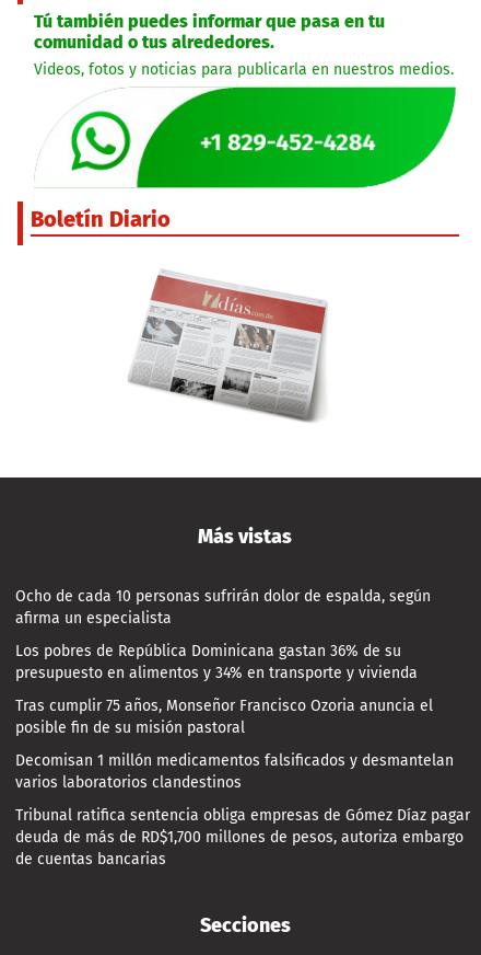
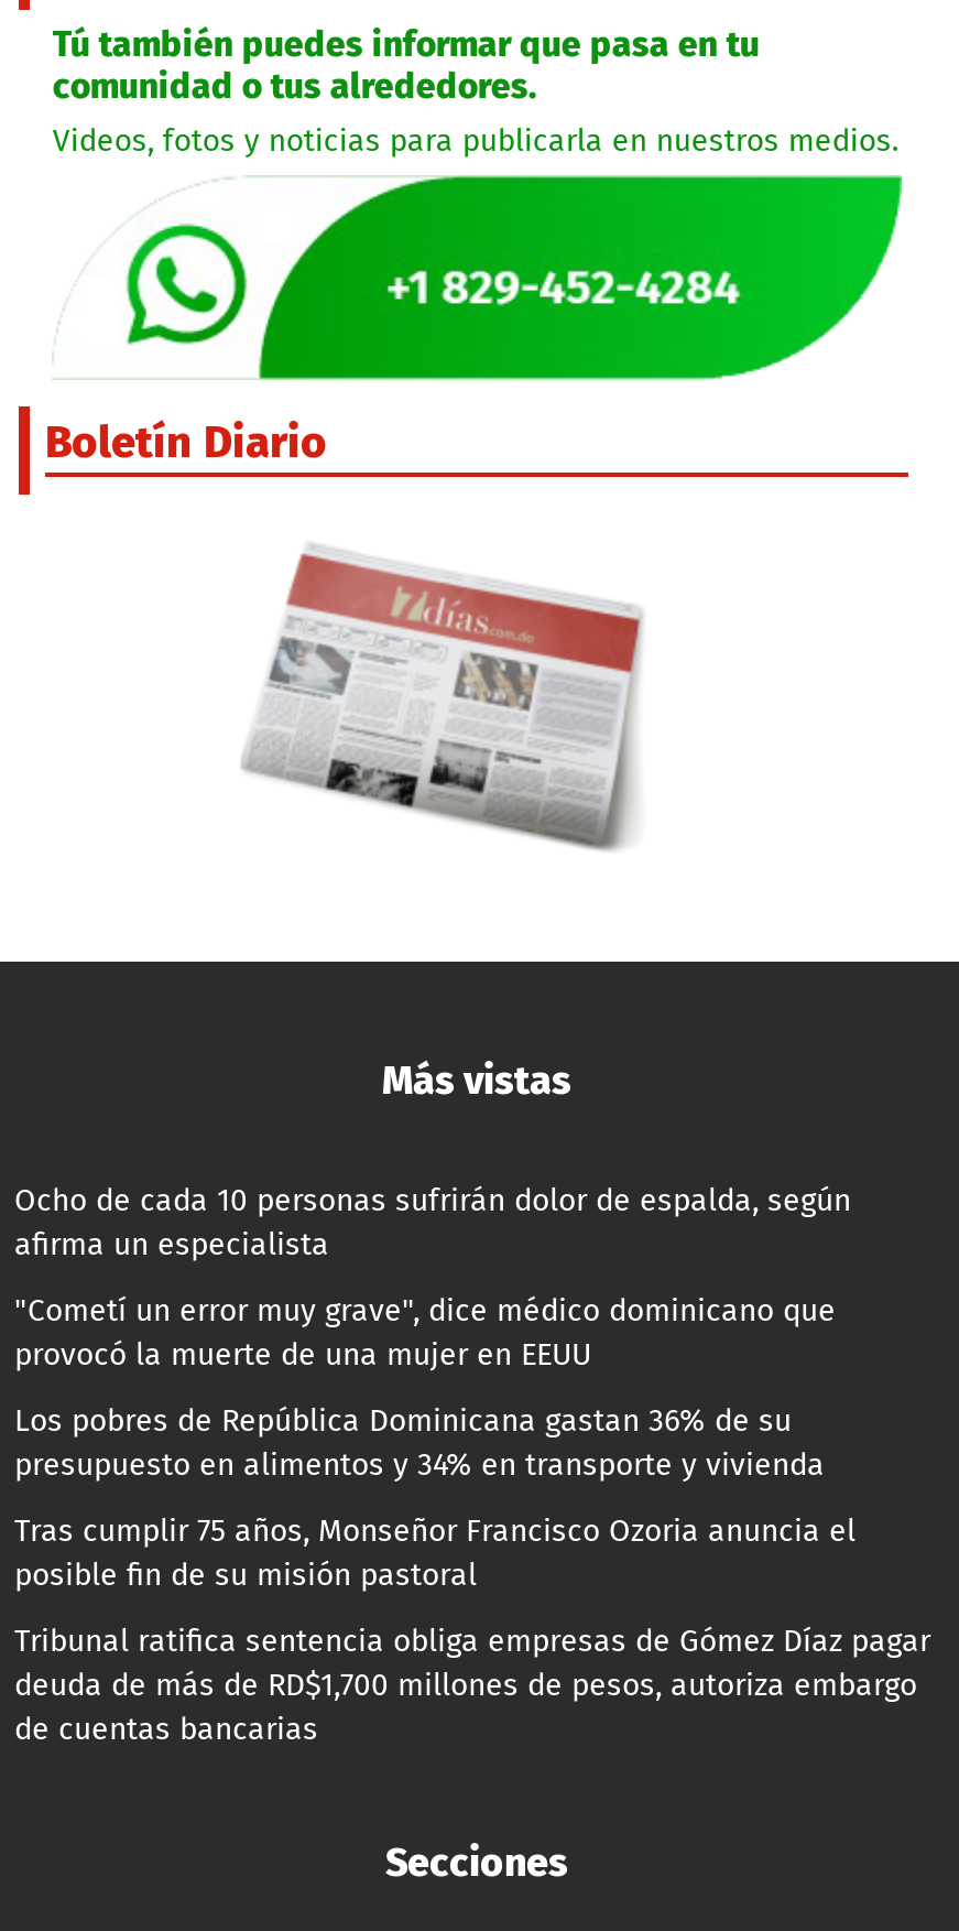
none -> [14,1292,836,1373] "Cometí un error muy grave", dice médico dominicano que | provocó la muerte de una mujer en EEUU
moved [15,642,433,737] -> [14,1402,856,1594]: Los pobres de República Dominicana gastan 36% de su | presupuesto en alimentos y 34% en transporte y vivienda | Tras cumplir 75 años, Monseñor Francisco Ozoria anuncia el | posible fin de su misión pastoral
[15,751,454,792] Decomisan 1 millón medicamentos falsificados y desmantelan | varios laboratorios clandestinos -> none

